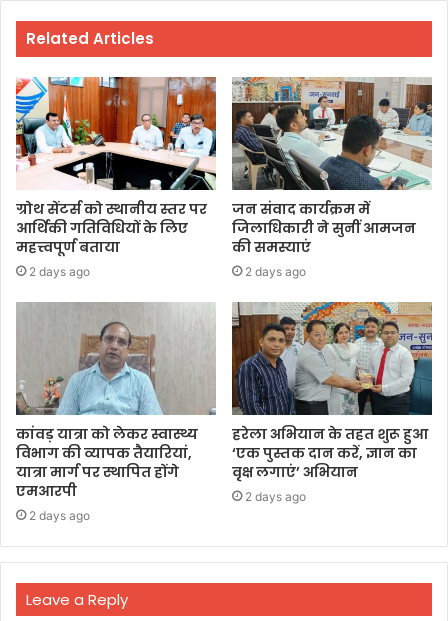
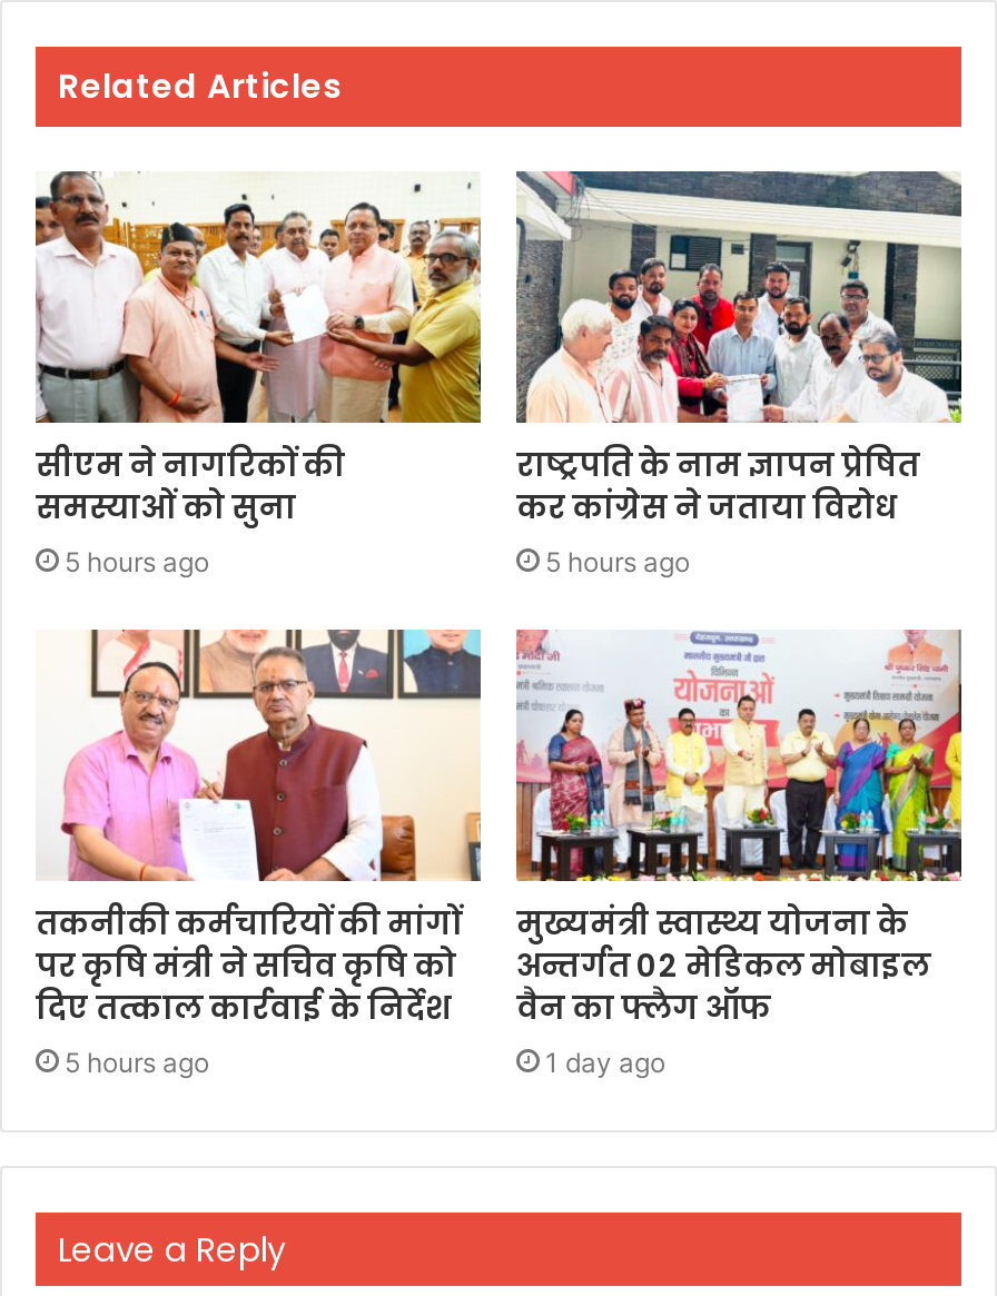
[15,76,217,191] [image] -> [36,171,481,340] [image]
[232,76,433,279] [image] | जन संवाद कार्यक्रम में | जिलाधिकारी ने सुनीं आमजन | की समस्याएं | 2 days ago -> [516,169,964,578] [image] | राष्ट्रपति के नाम ज्ञापन प्रेषित | कर कांग्रेस ने जताया विरोध | 5 hours ago
[16,199,207,279] ग्रोथ सेंटर्स को स्थानीय स्तर पर | आर्थिकी गतिविधियों के लिए | महत्त्वपूर्ण बताया | 2 days ago -> [36,442,345,578] सीएम ने नागरिकों की | समस्याओं को सुना | 5 hours ago
[15,302,216,523] [image] | कांवड़ यात्रा को लेकर स्वास्थ्य | विभाग की व्यापक तैयारियां, | यात्रा मार्ग पर स्थापित होंगे | एमआरपी | 2 days ago -> [36,627,481,1078] [image] | तकनीकी कर्मचारियों की मांगों | पर कृषि मंत्री ने सचिव कृषि को | दिए तत्काल कार्रवाई के निर्देश | 5 hours ago
[231,301,433,504] [image] | हरेला अभियान के तहत शुरू हुआ | ‘एक पुस्तक दान करें, ज्ञान का | वृक्ष लगाएं’ अभियान | 2 days ago -> [514,627,964,1078] [image] | मुख्यमंत्री स्वास्थ्य योजना के | अन्तर्गत 02 मेडिकल मोबाइल | वैन का फ्लैग ऑफ | 1 day ago

